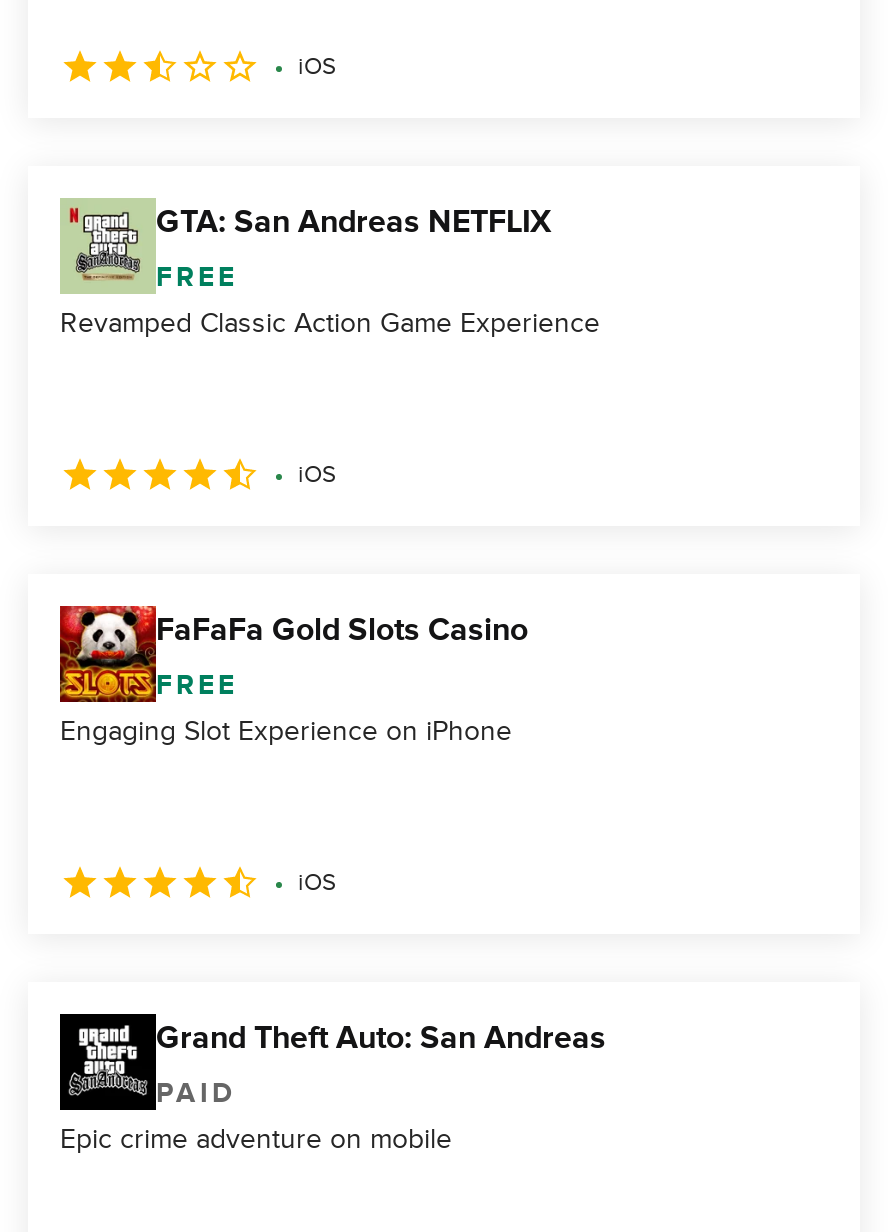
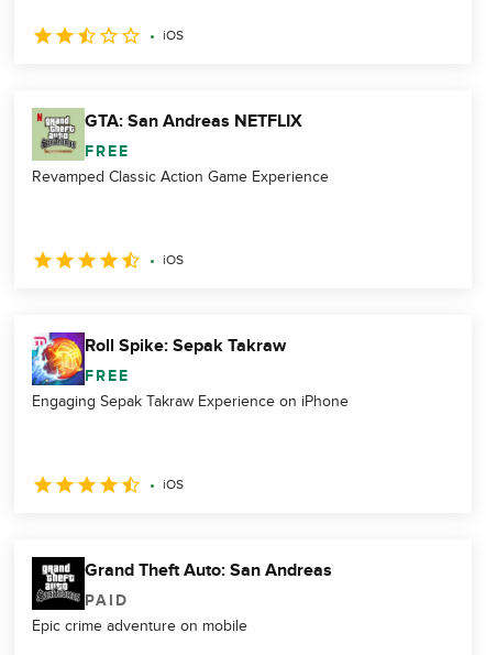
[58,604,528,700] [image] | FaFaFa Gold Slots Casino -> [31,331,286,384] [image] | Roll Spike: Sepak Takraw
[60,714,512,748] Engaging Slot Experience on iPhone -> [32,392,349,411] Engaging Sepak Takraw Experience on iPhone

